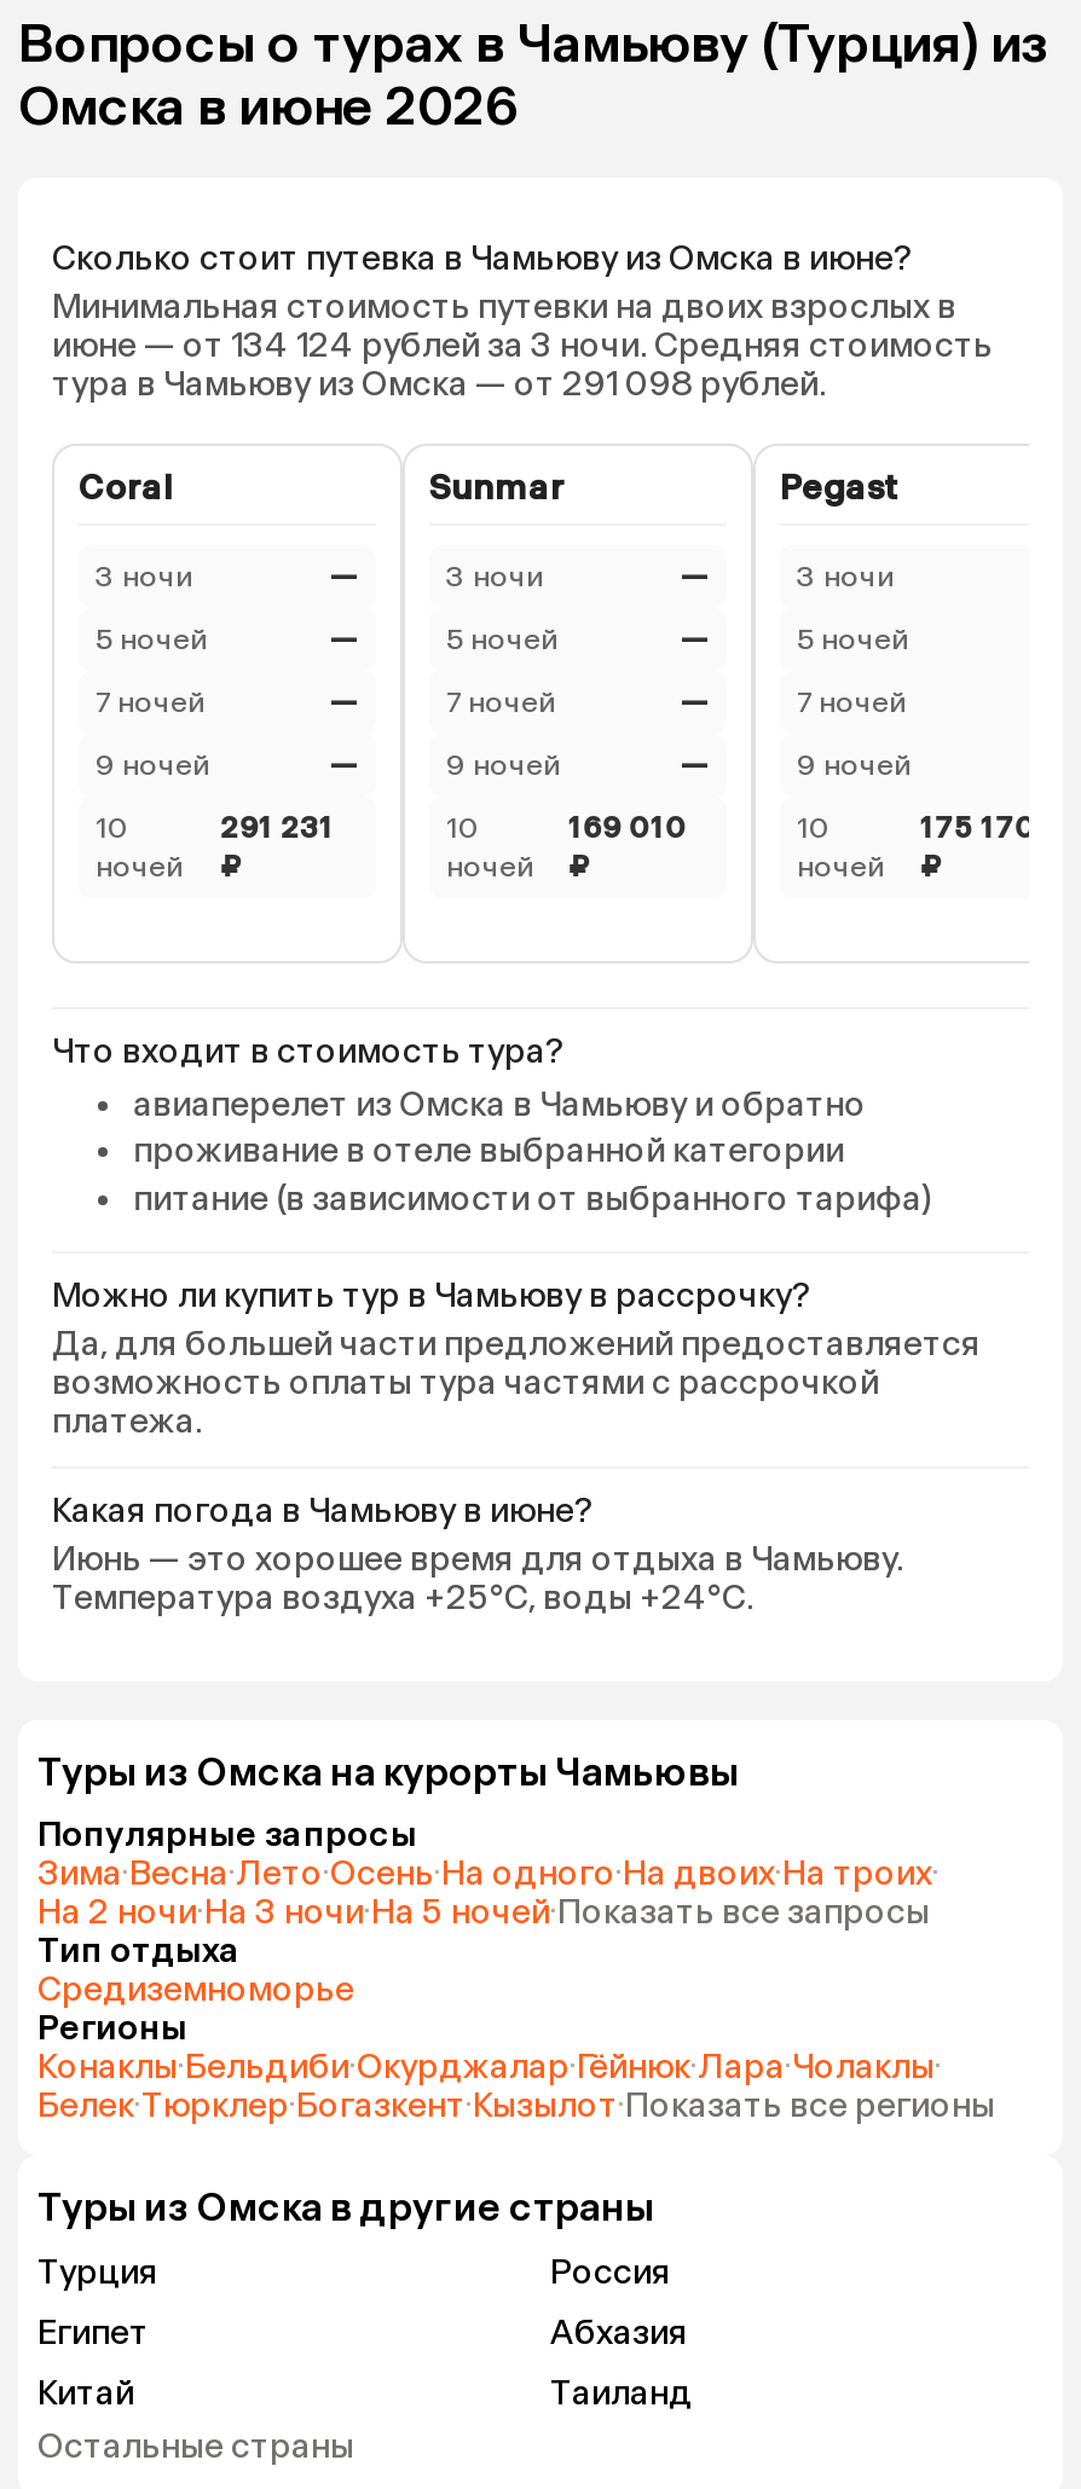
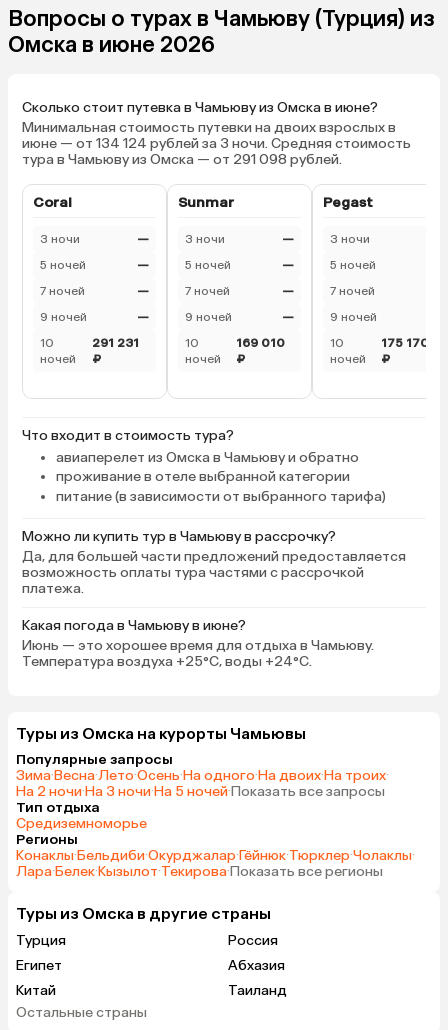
[37,2047,942,2088] Конаклы·Бельдиби·Окурджалар·Гёйнюк·Лара·Чолаклы· -> [16,847,415,864] Конаклы·Бельдиби·Окурджалар·Гёйнюк·Тюрклер·Чолаклы·
[37,2085,995,2126] Белек·Тюрклер·Богазкент·Кызылот·Показать все регионы -> [16,863,383,880] Лара·Белек·Кызылот·Текирова·Показать все регионы

